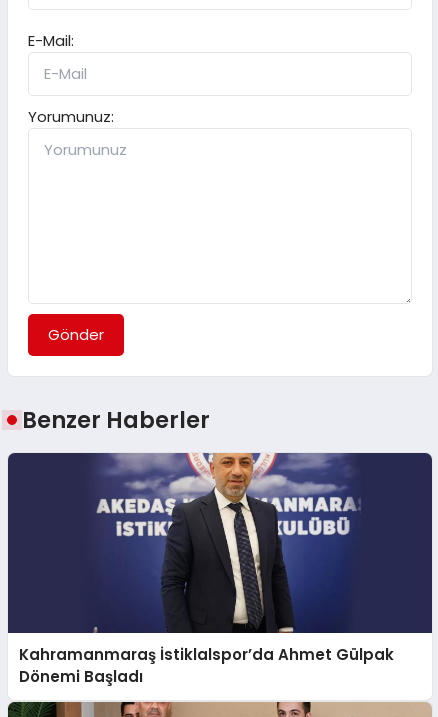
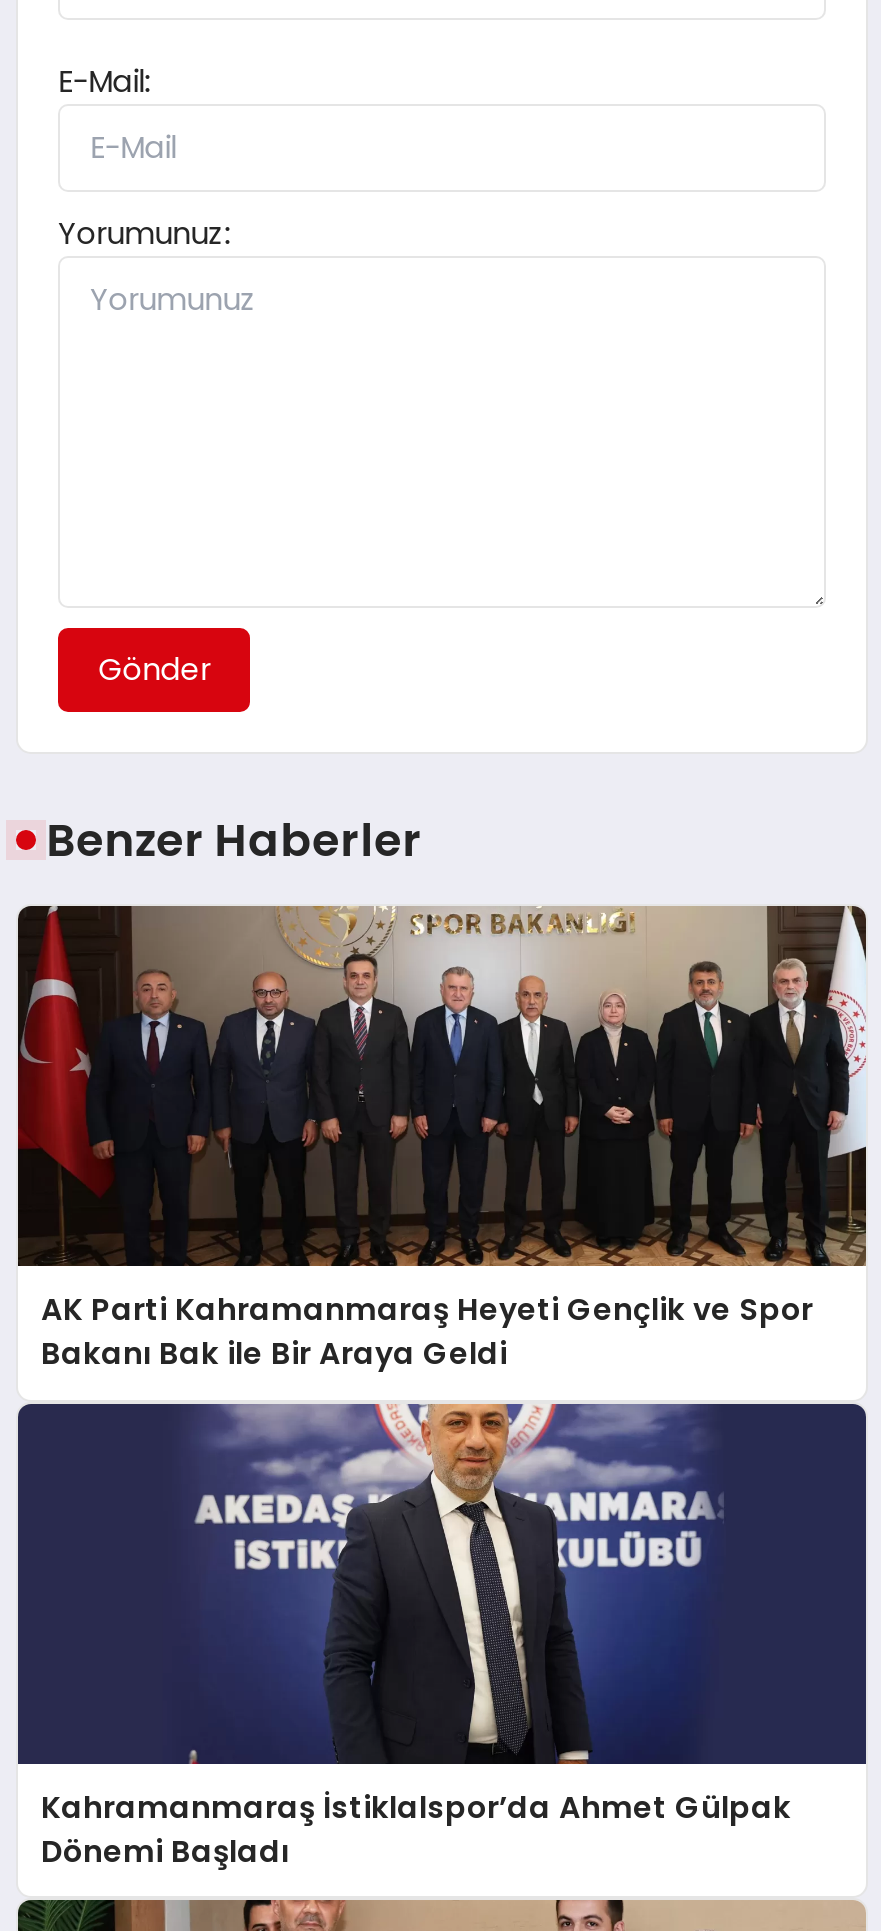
none -> [18,904,866,1375] [image] | AK Parti Kahramanmaraş Heyeti Gençlik ve Spor | Bakanı Bak ile Bir Araya Geldi

